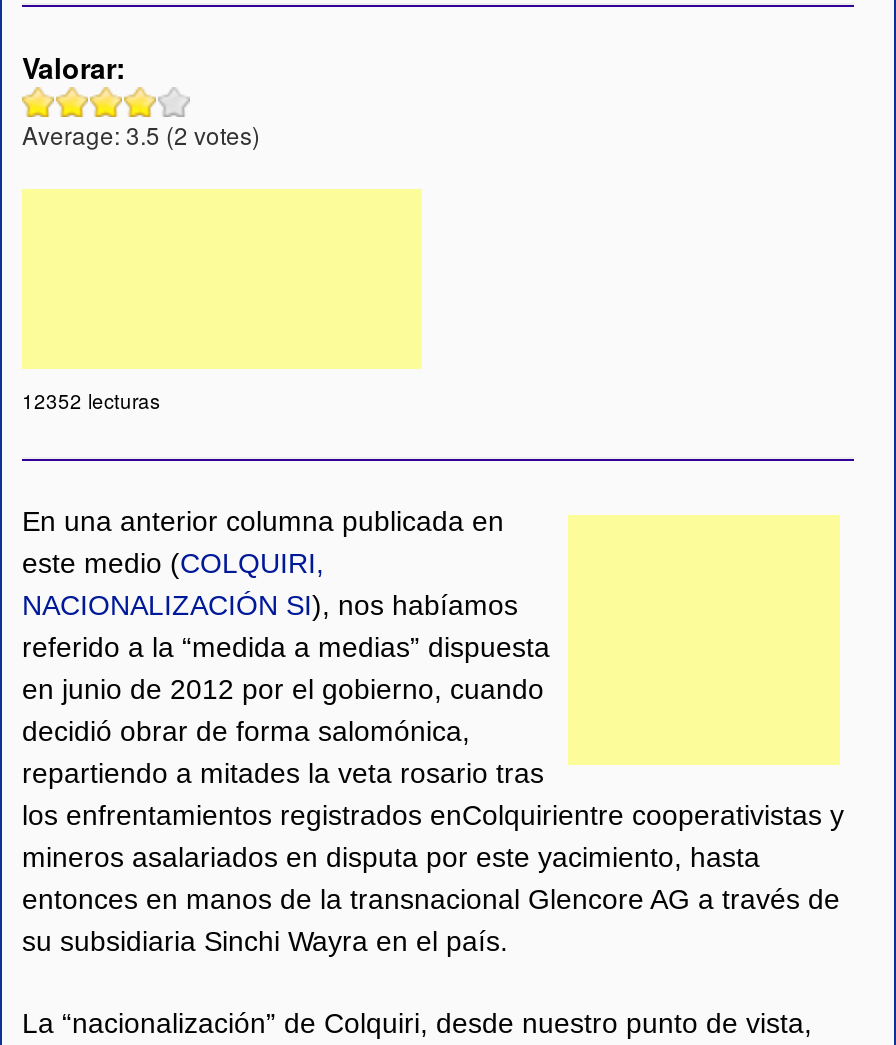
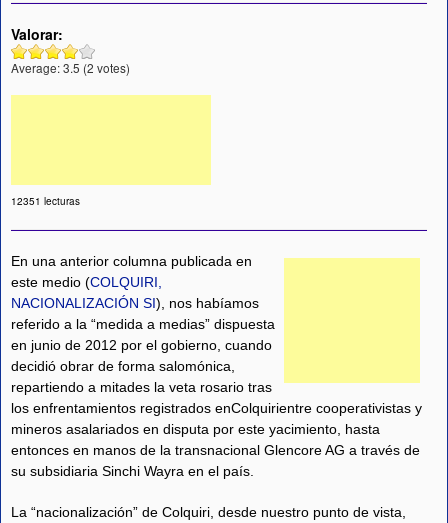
[22,387,160,415] 12352 lecturas -> [11,194,80,208] 12351 lecturas

